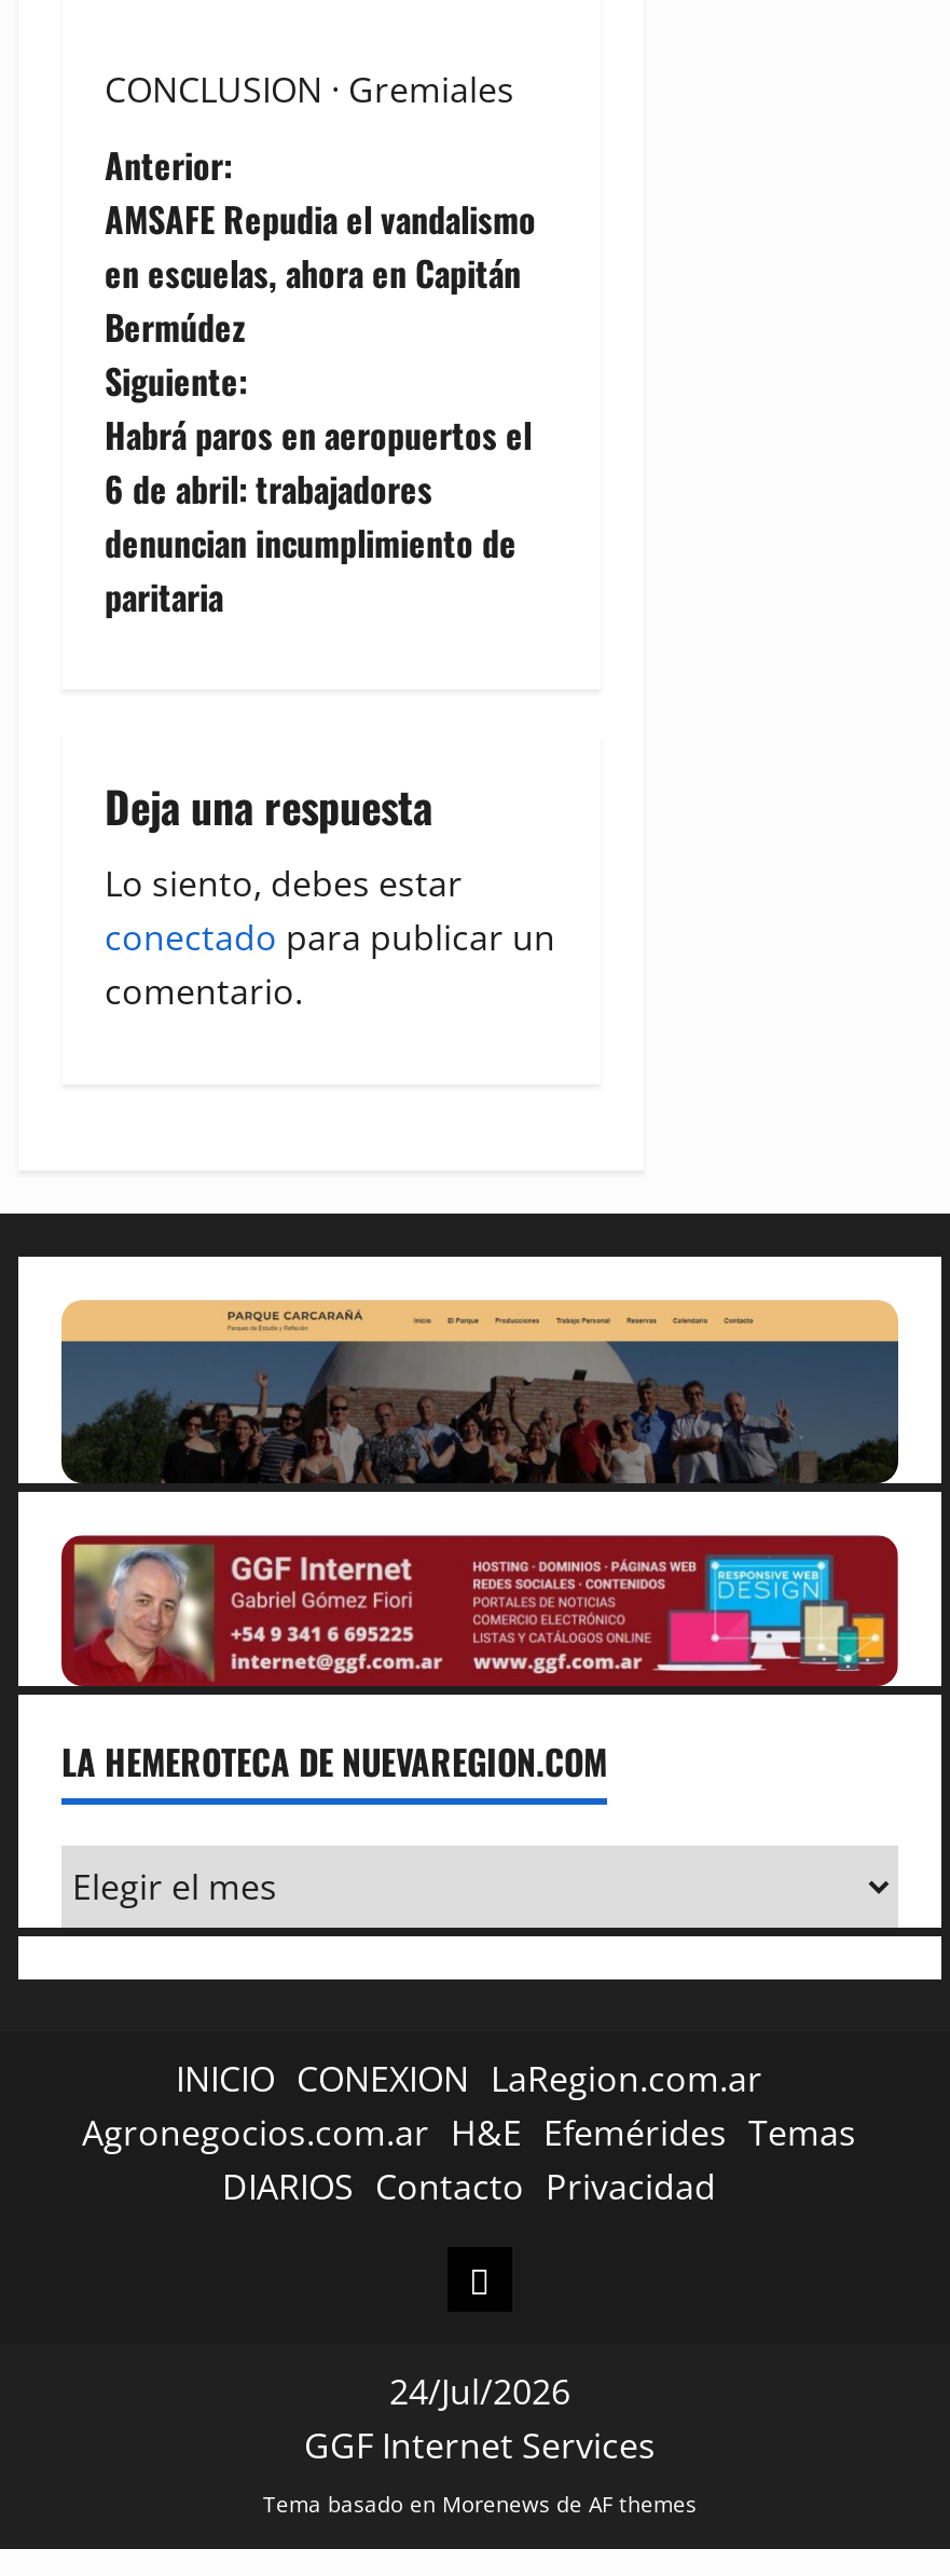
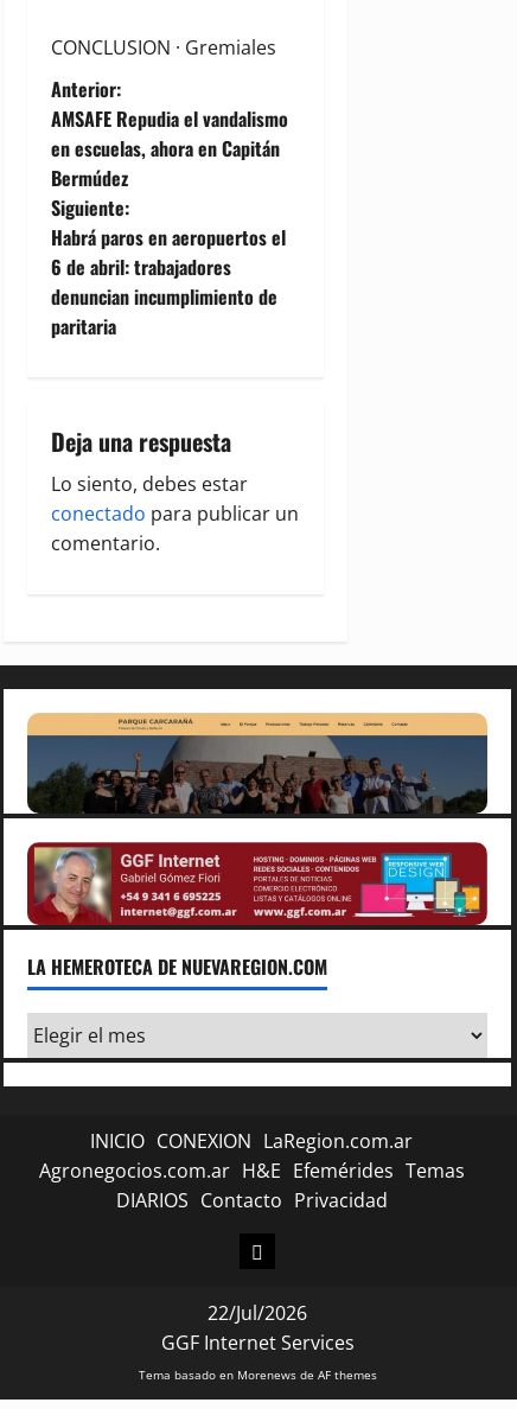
[389,2368,570,2415] 24/Jul/2026 -> [208,1300,307,1326] 22/Jul/2026

